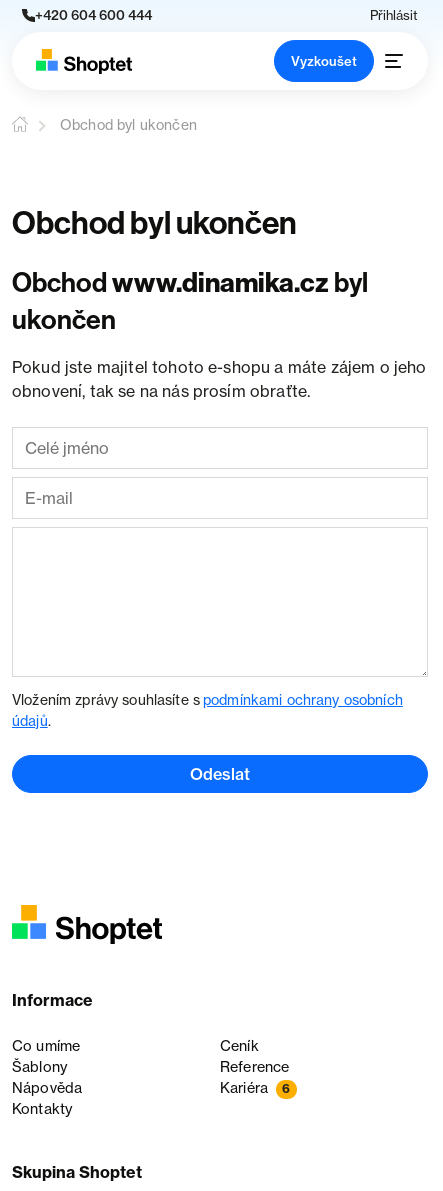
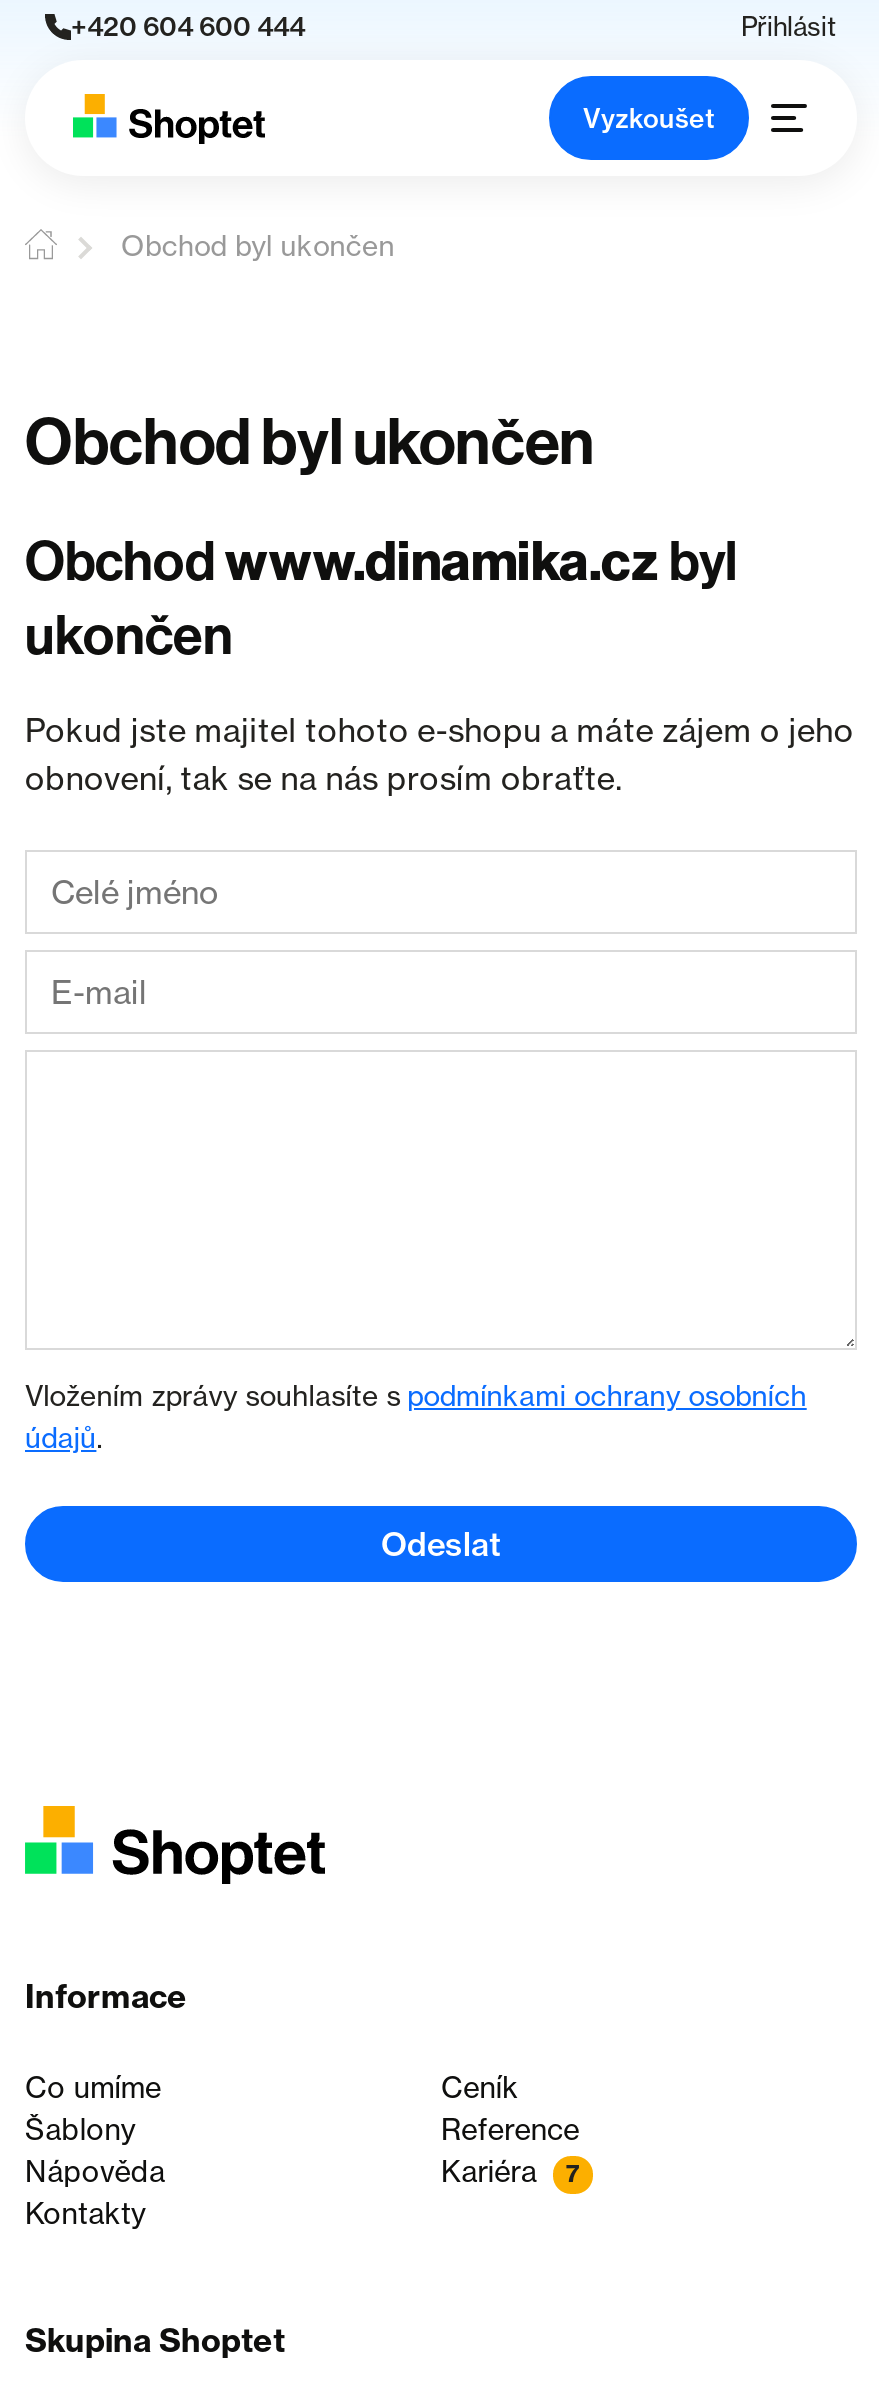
[220,1079,291,1097] Kariéra 6 -> [441,2154,580,2190] Kariéra 7

